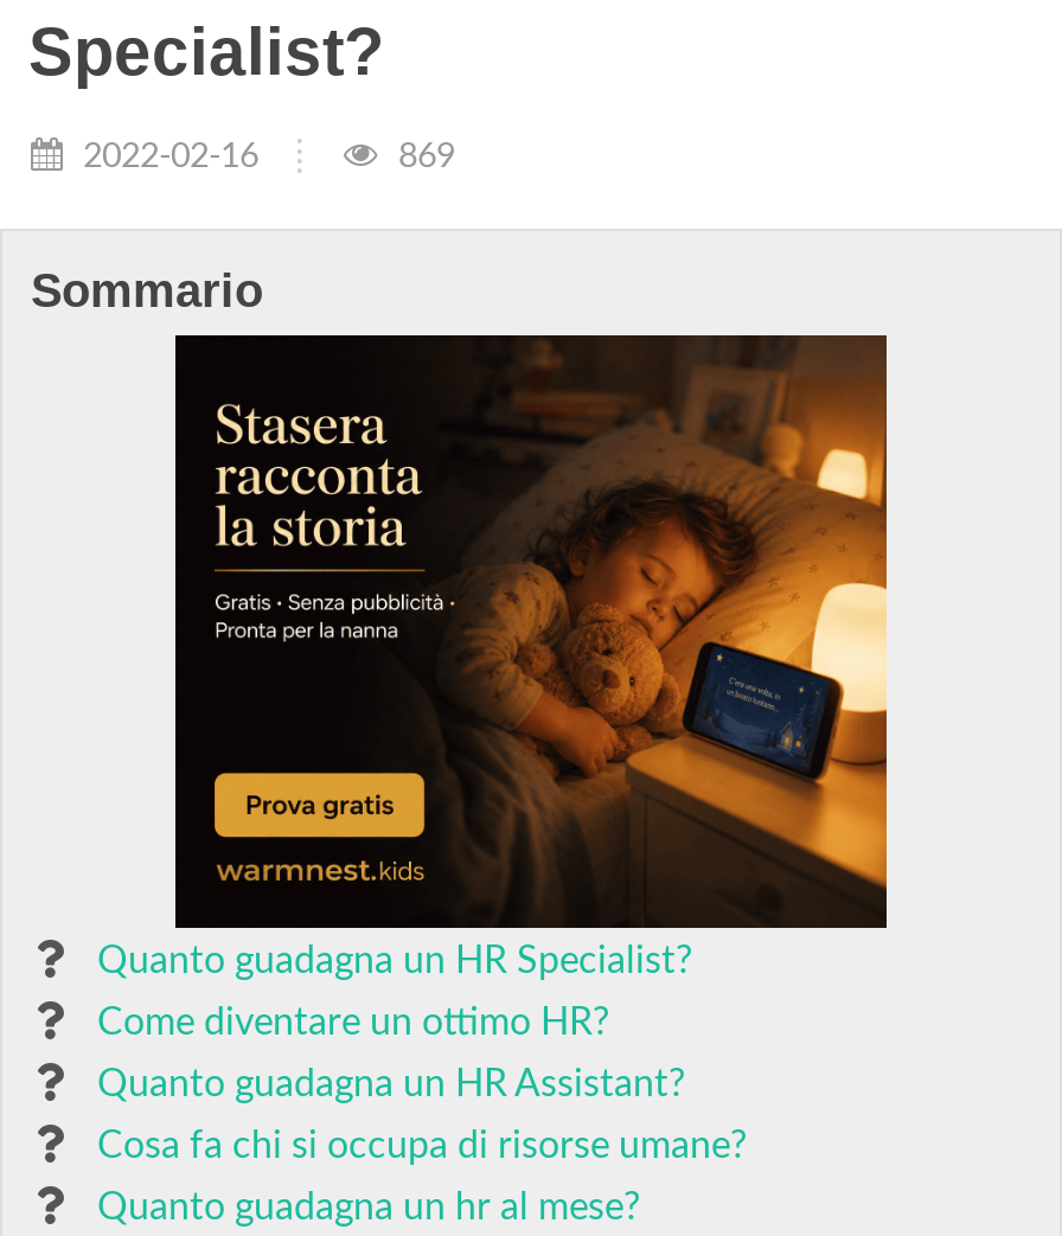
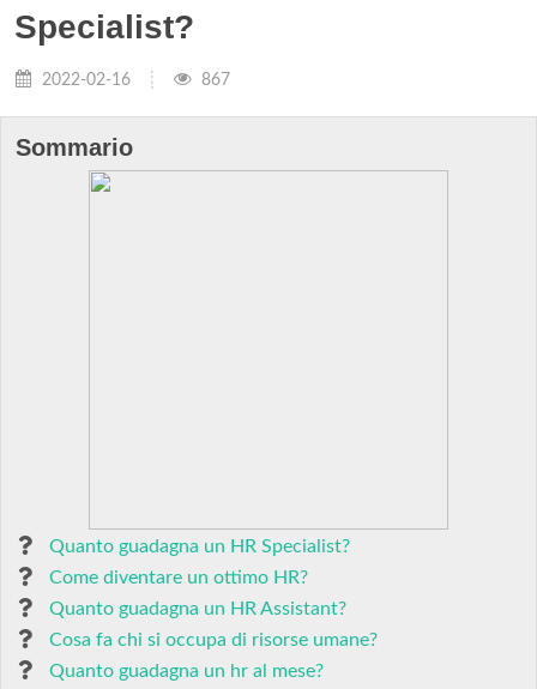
[389,139,455,174] 869 -> [197,71,230,89] 867
[173,333,889,930] [image] -> none

